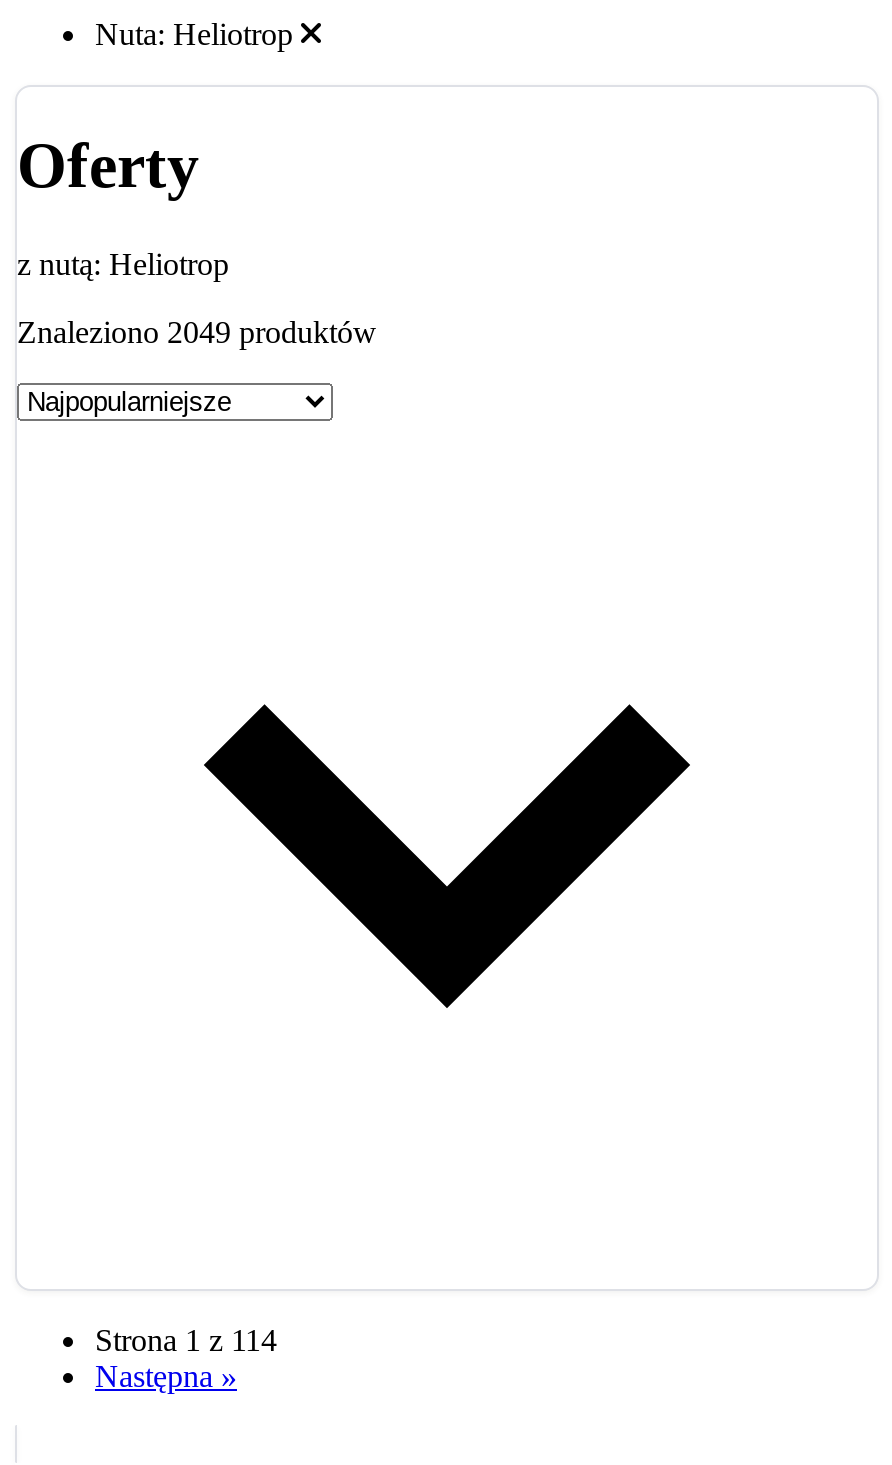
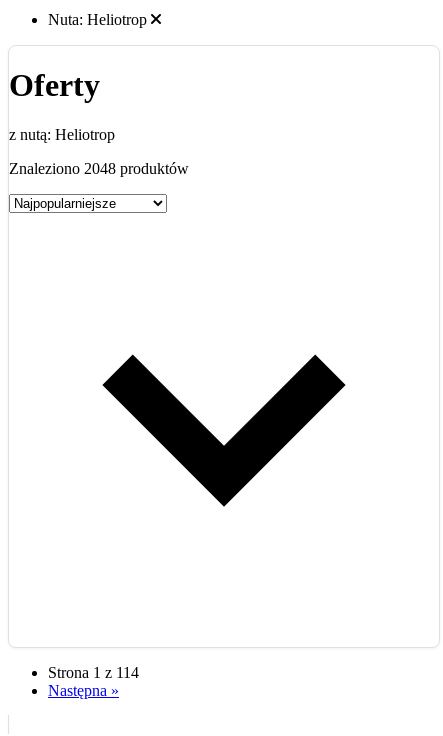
[17,314,377,348] Znaleziono 2049 produktów -> [9,159,189,176] Znaleziono 2048 produktów

